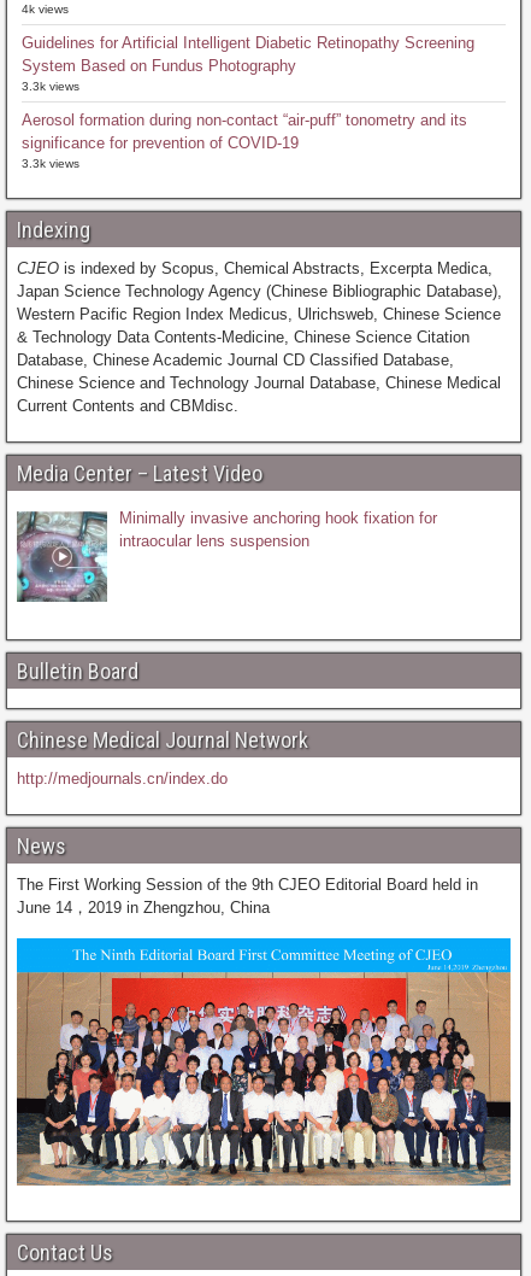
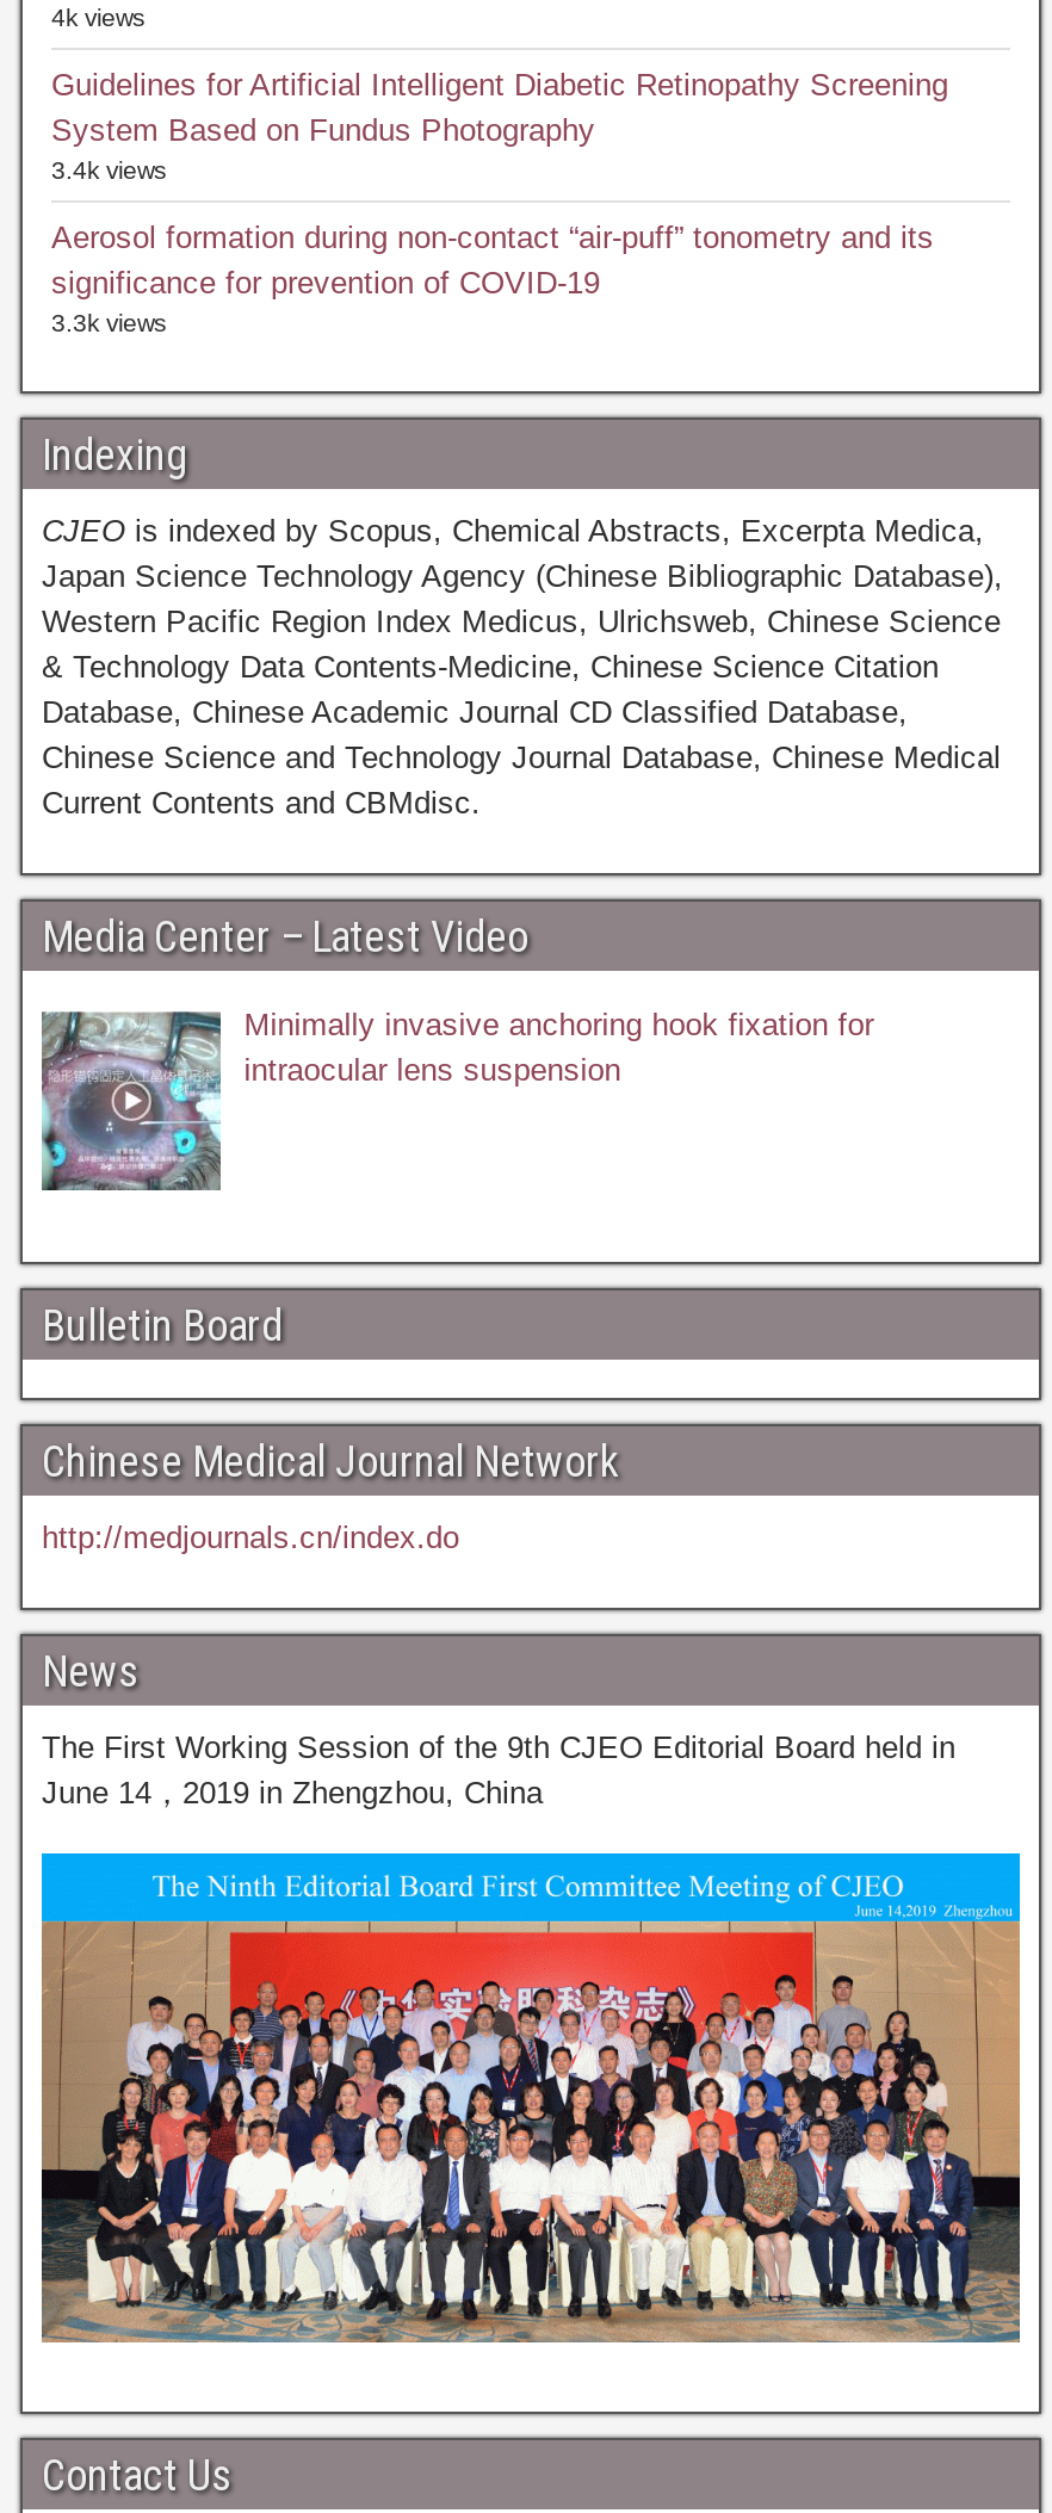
[22,80,79,93] 3.3k views -> [51,157,166,184] 3.4k views

